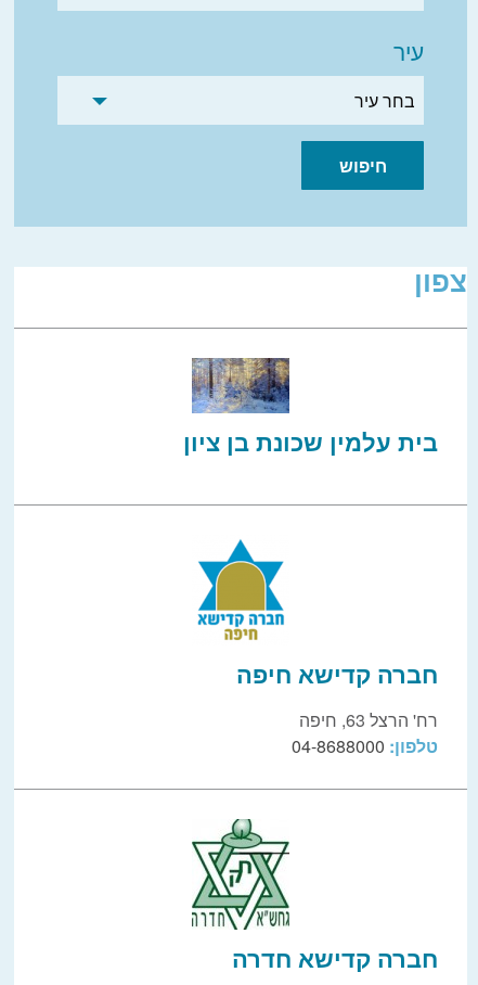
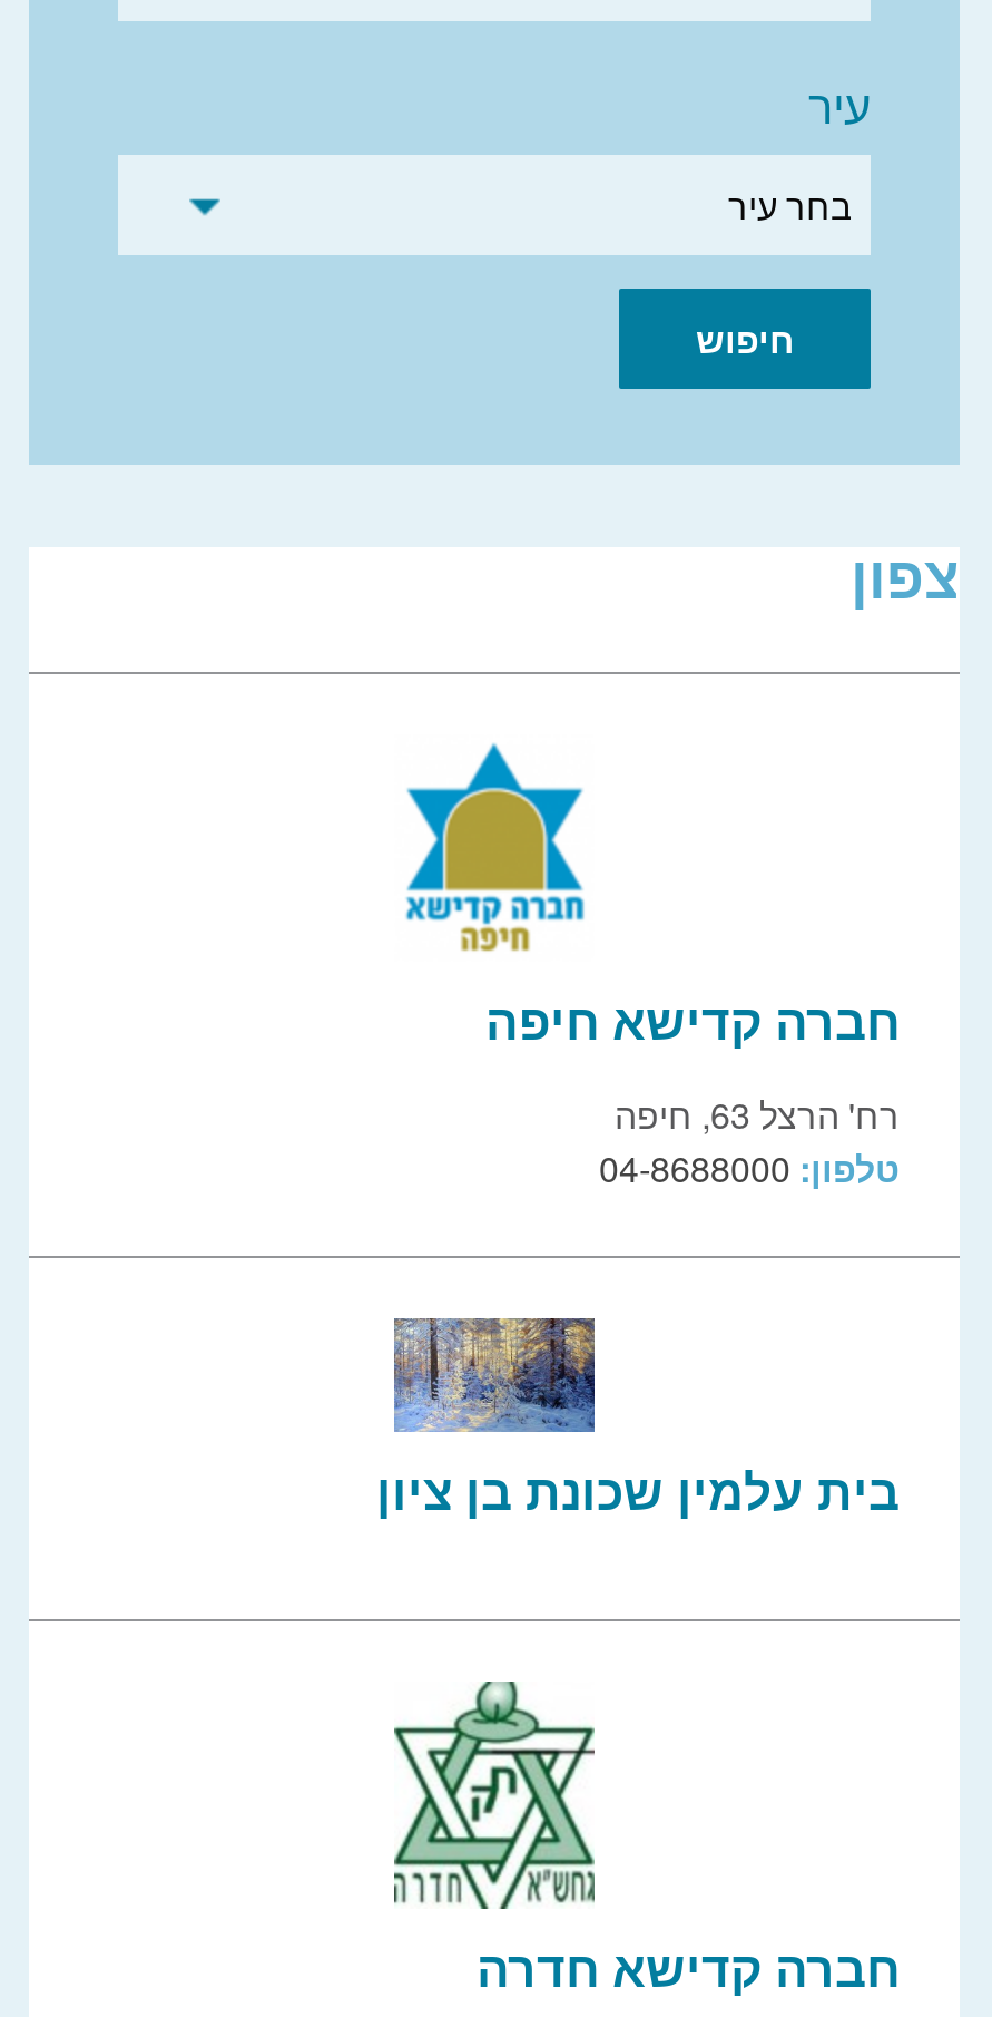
moved [183,357,438,459] -> [376,1316,900,1526]: [image] | בית עלמין שכונת בן ציון
moved [196,602,438,759] -> [403,873,900,1194]: [image] | חברה קדישא חיפה | טלפון: 04-8688000

